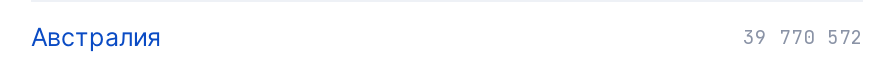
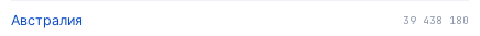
[743,24,863,50] 39 770 572 -> [403,13,469,27] 39 438 180

